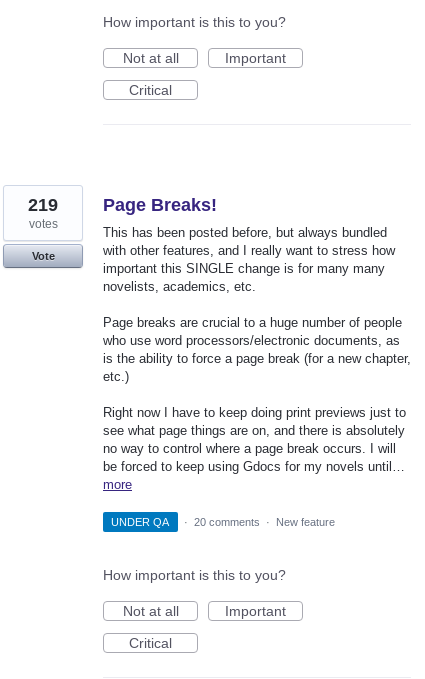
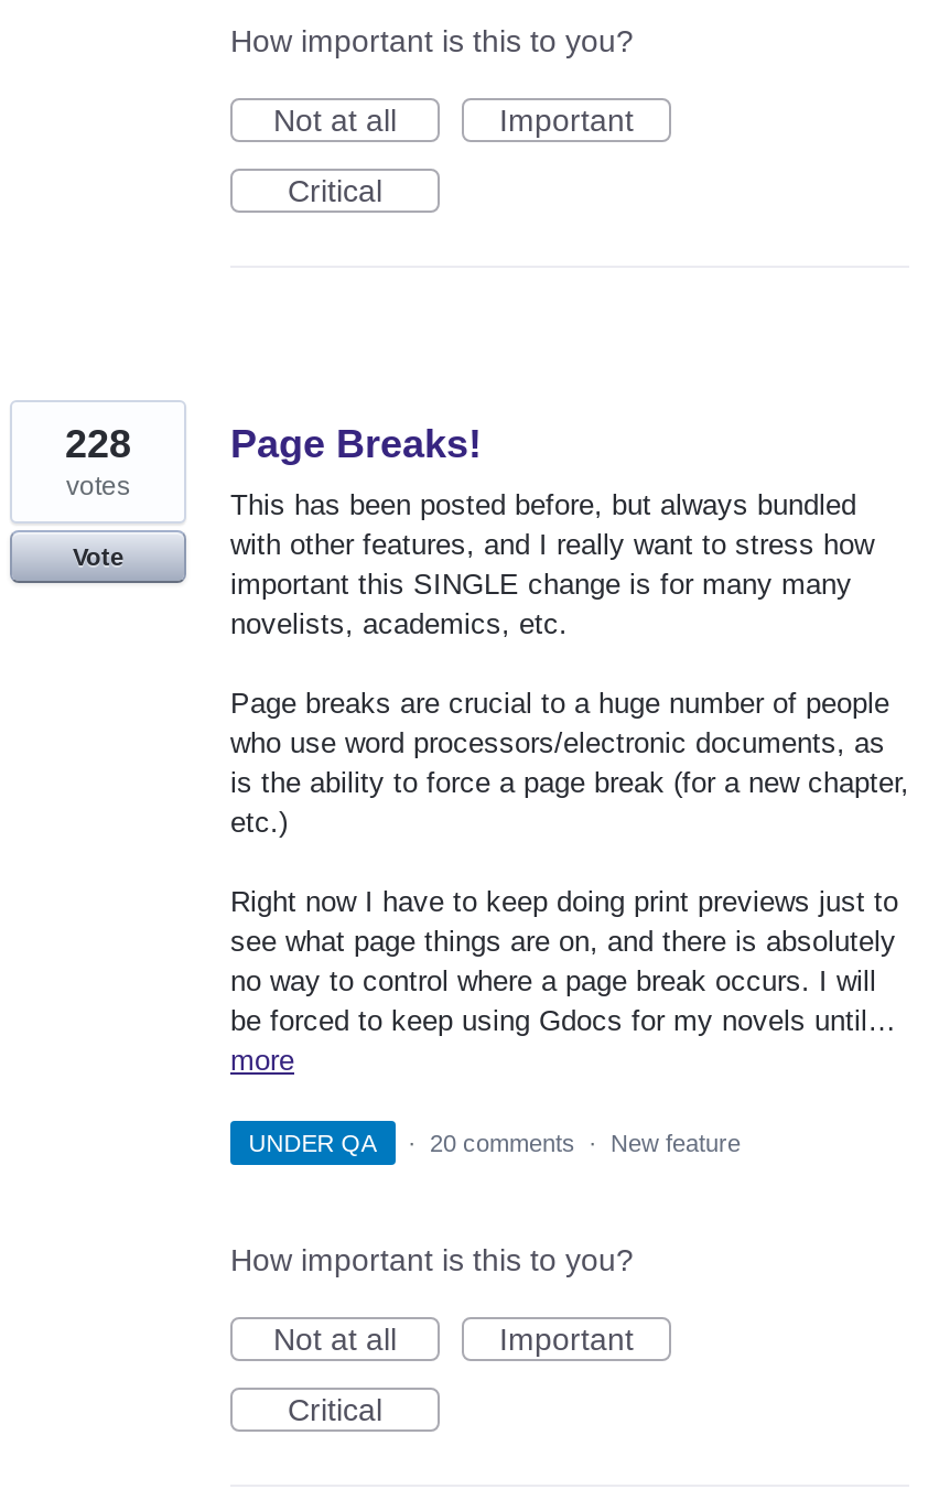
[28,195,58,215] 219 -> [65,422,131,466] 228

